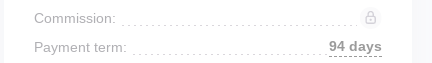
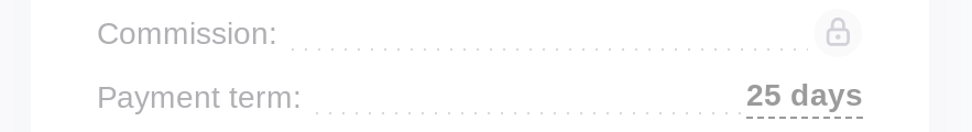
[329,38,382,54] 94 days -> [746,77,863,112] 25 days

